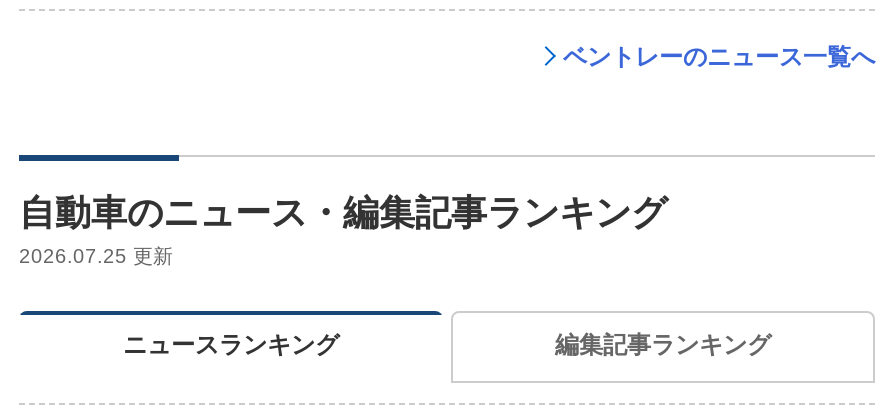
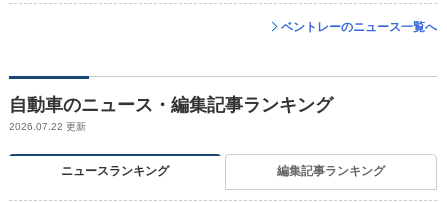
[19,245,173,267] 2026.07.25 更新 -> [9,121,86,132] 2026.07.22 更新

